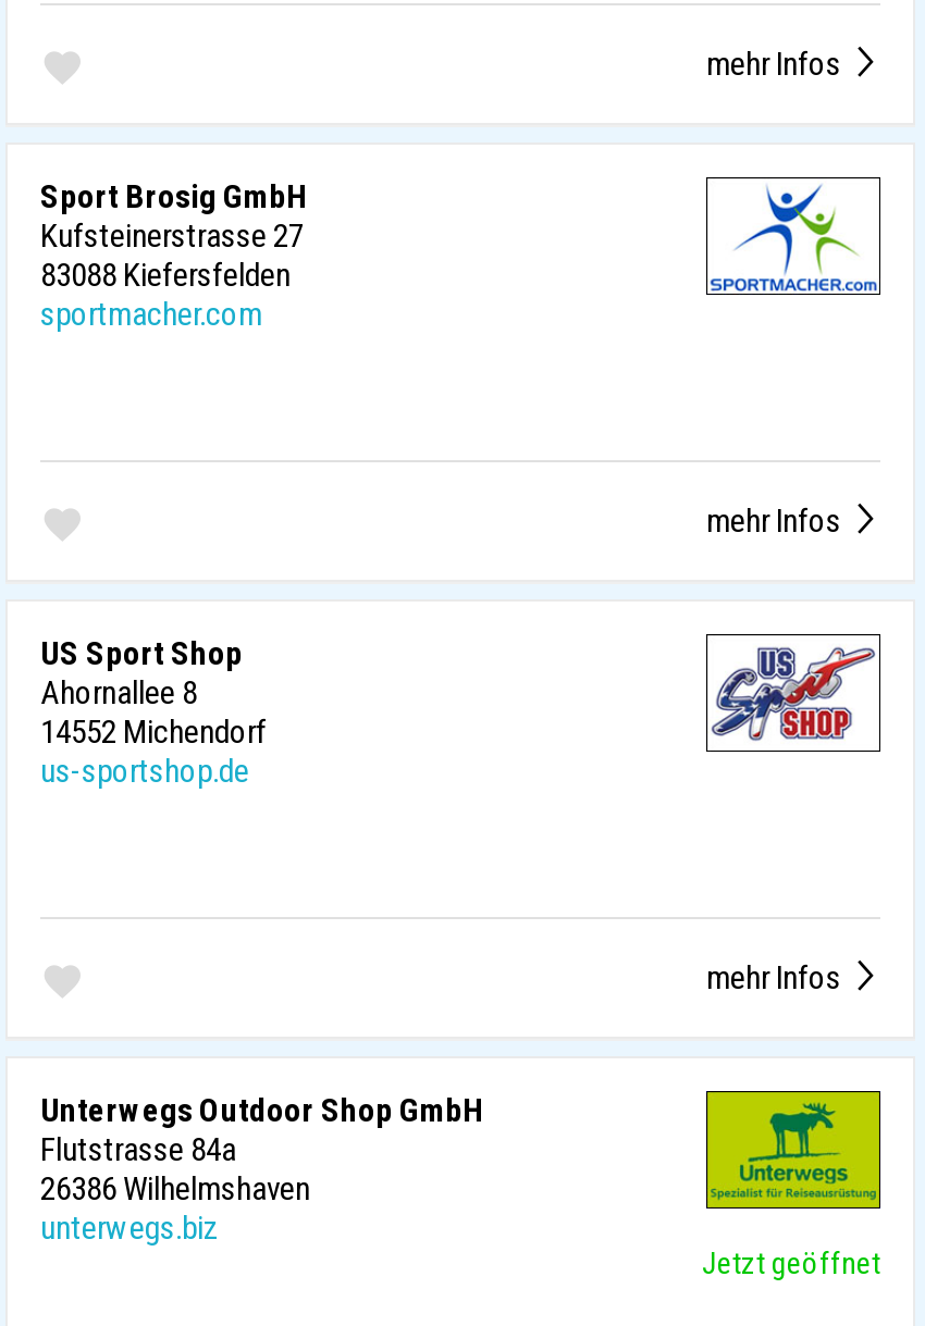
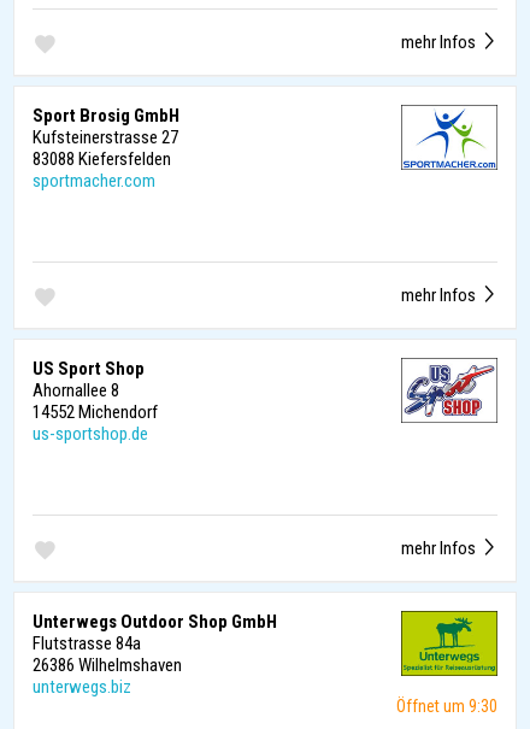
[702,1246,880,1280] Jetzt geöffnet -> [396,696,497,716] Öffnet um 9:30

